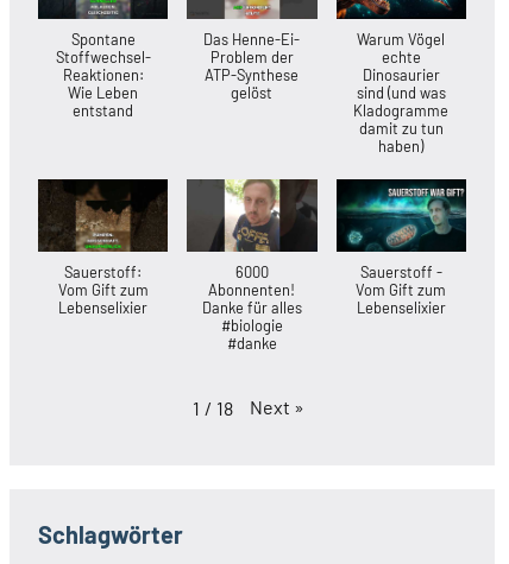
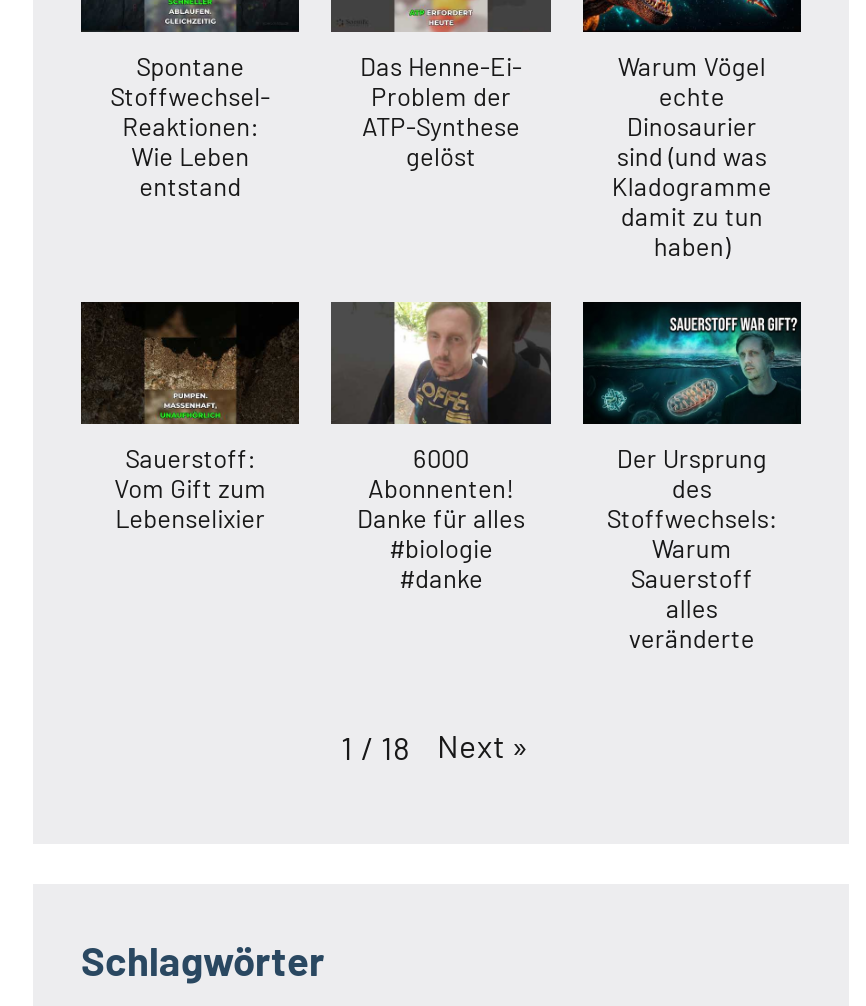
[356,263,446,317] Sauerstoff - | Vom Gift zum | Lebenselixier -> [607,443,777,655] Der Ursprung | des | Stoffwechsels: | Warum | Sauerstoff | alles | veränderte

